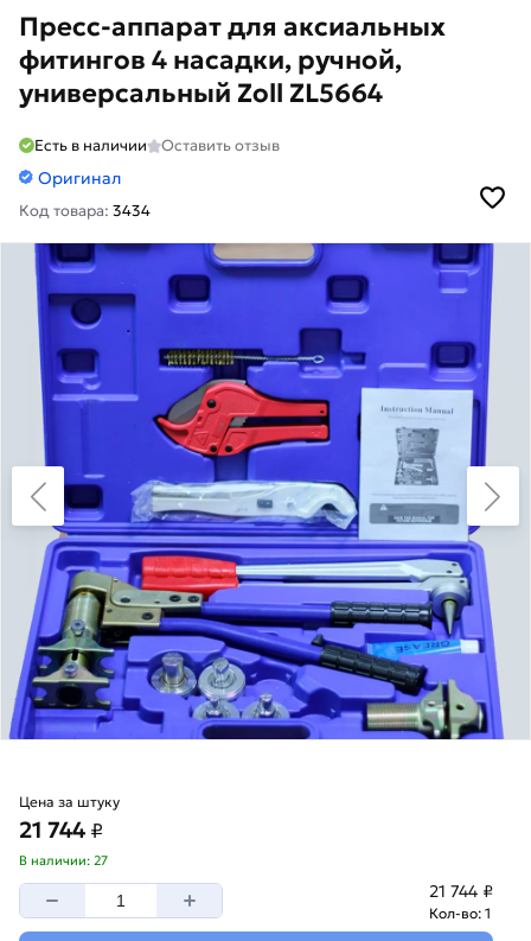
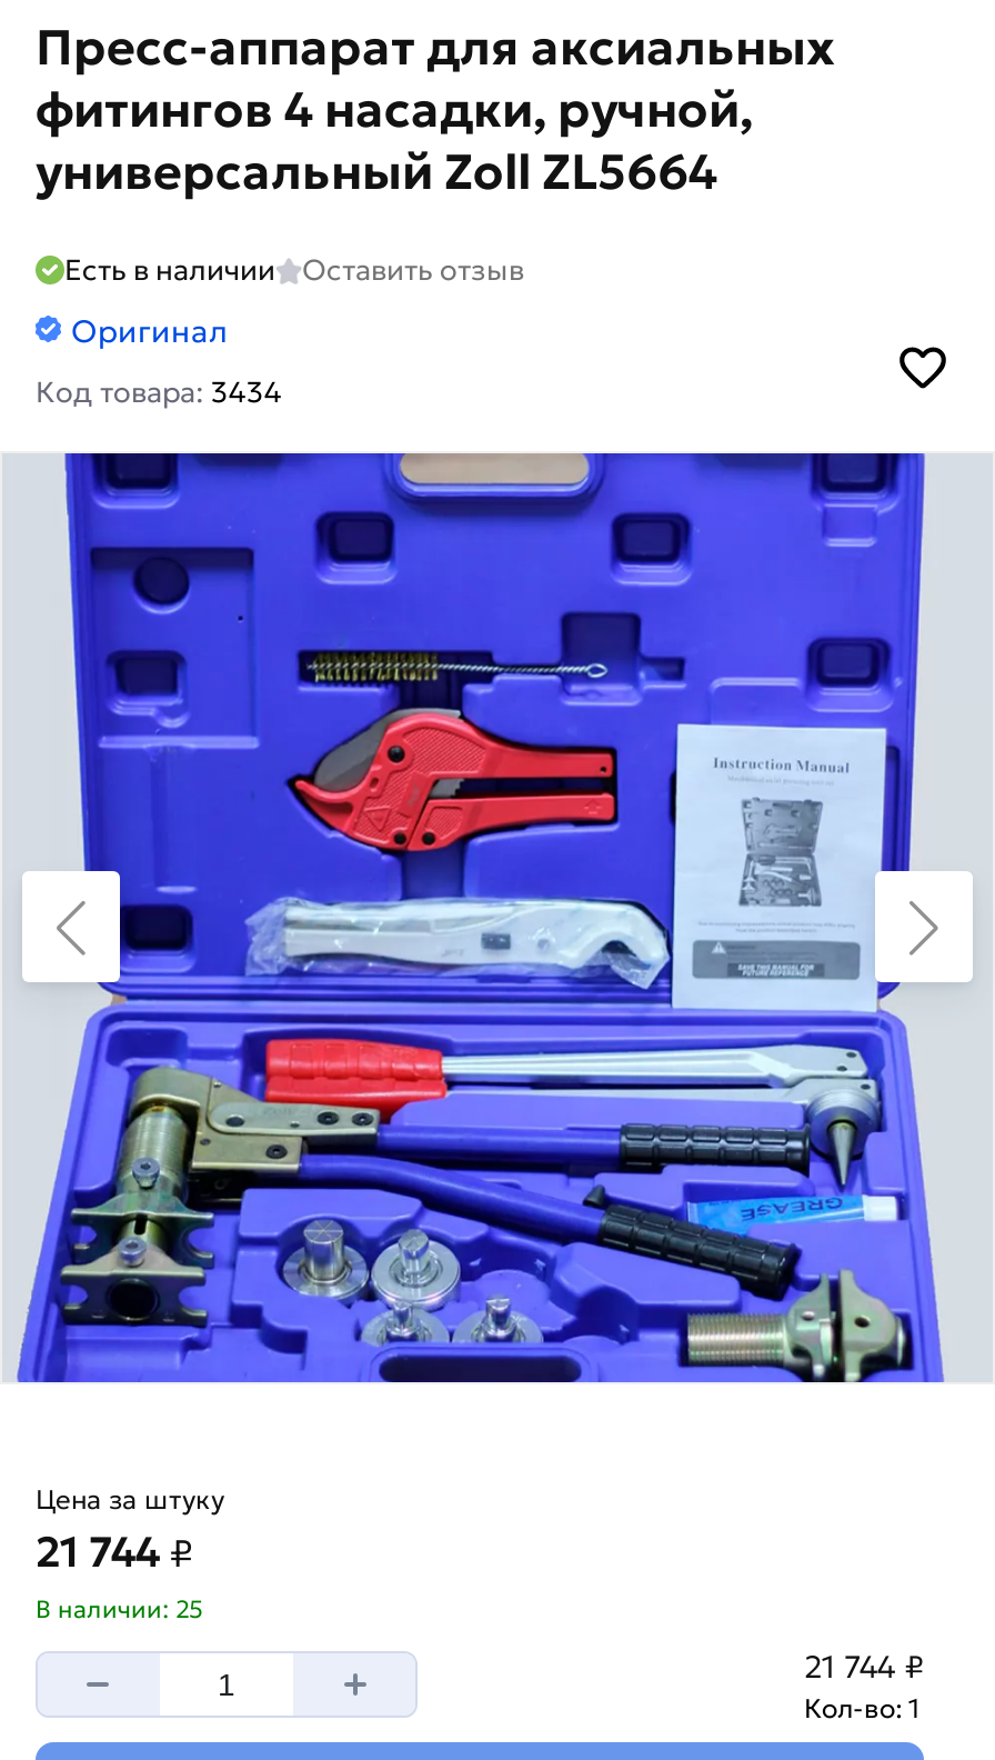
[19,852,108,869] В наличии: 27 -> [36,1593,202,1624] В наличии: 25

